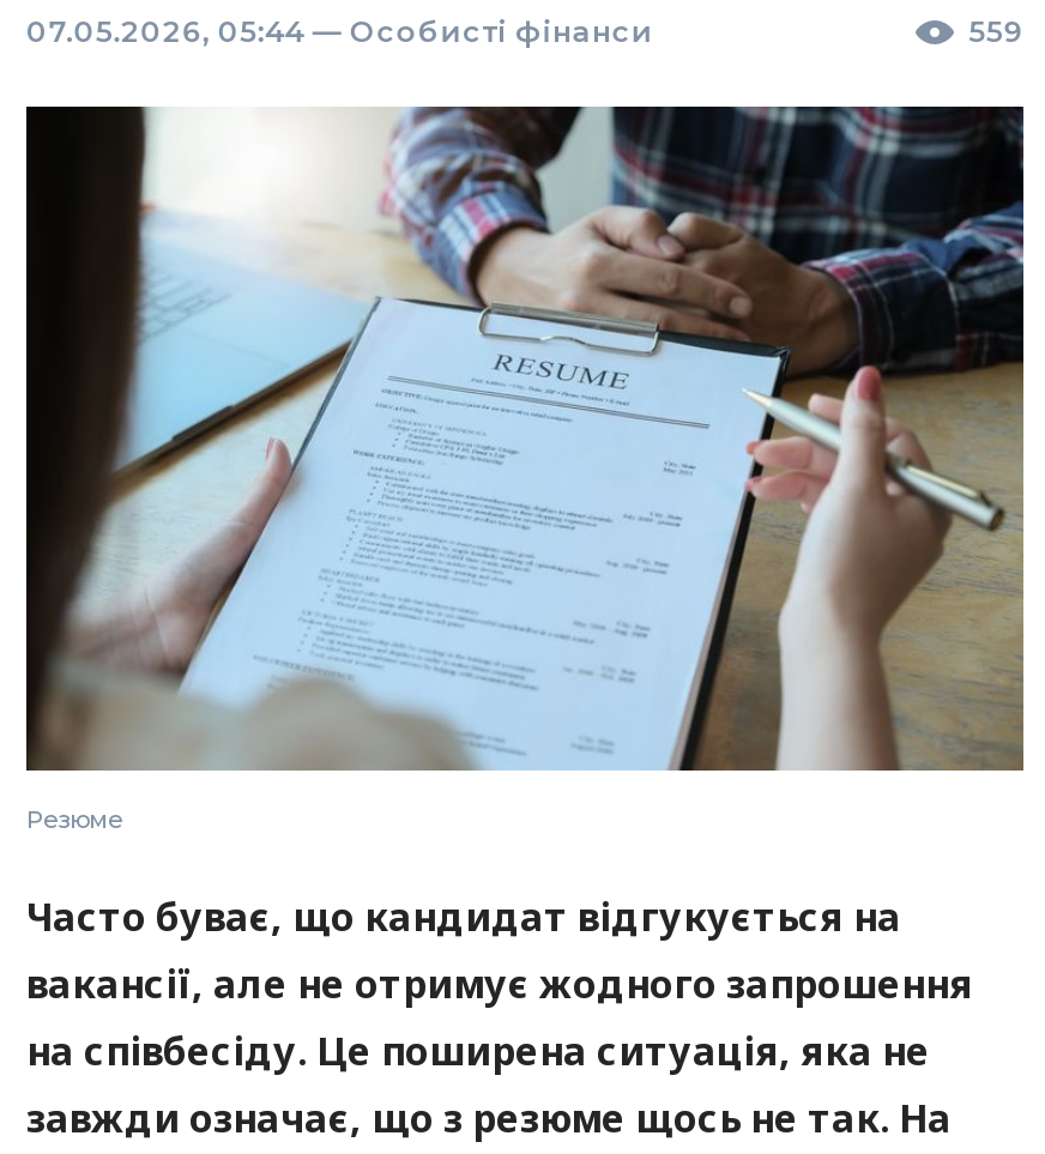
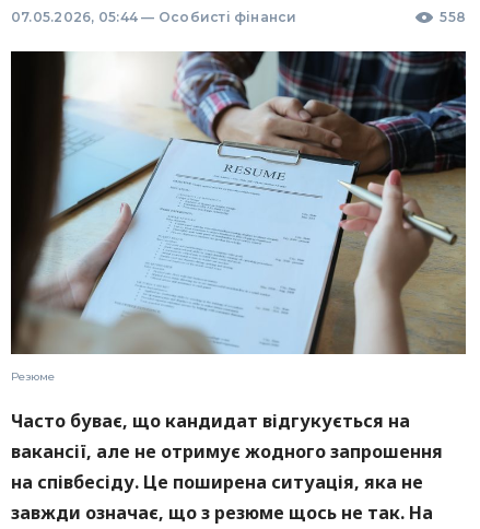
[969,13,1023,49] 559 -> [440,9,466,25] 558

